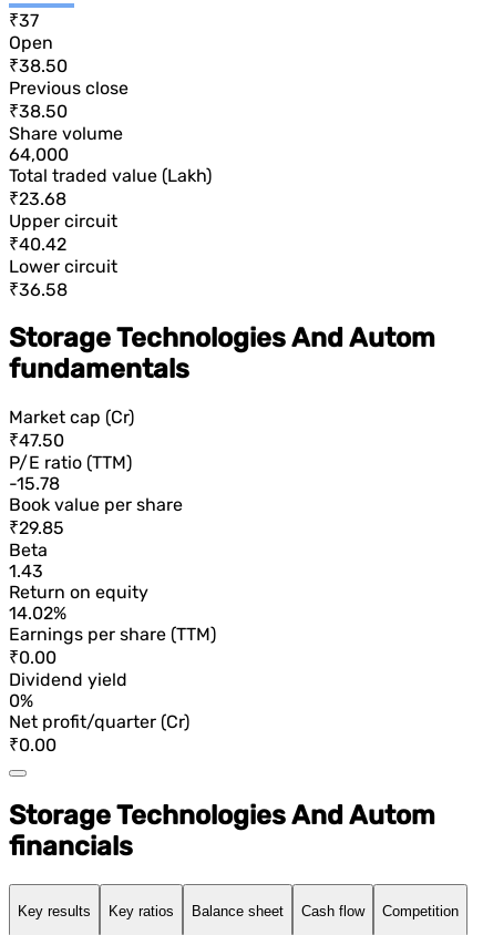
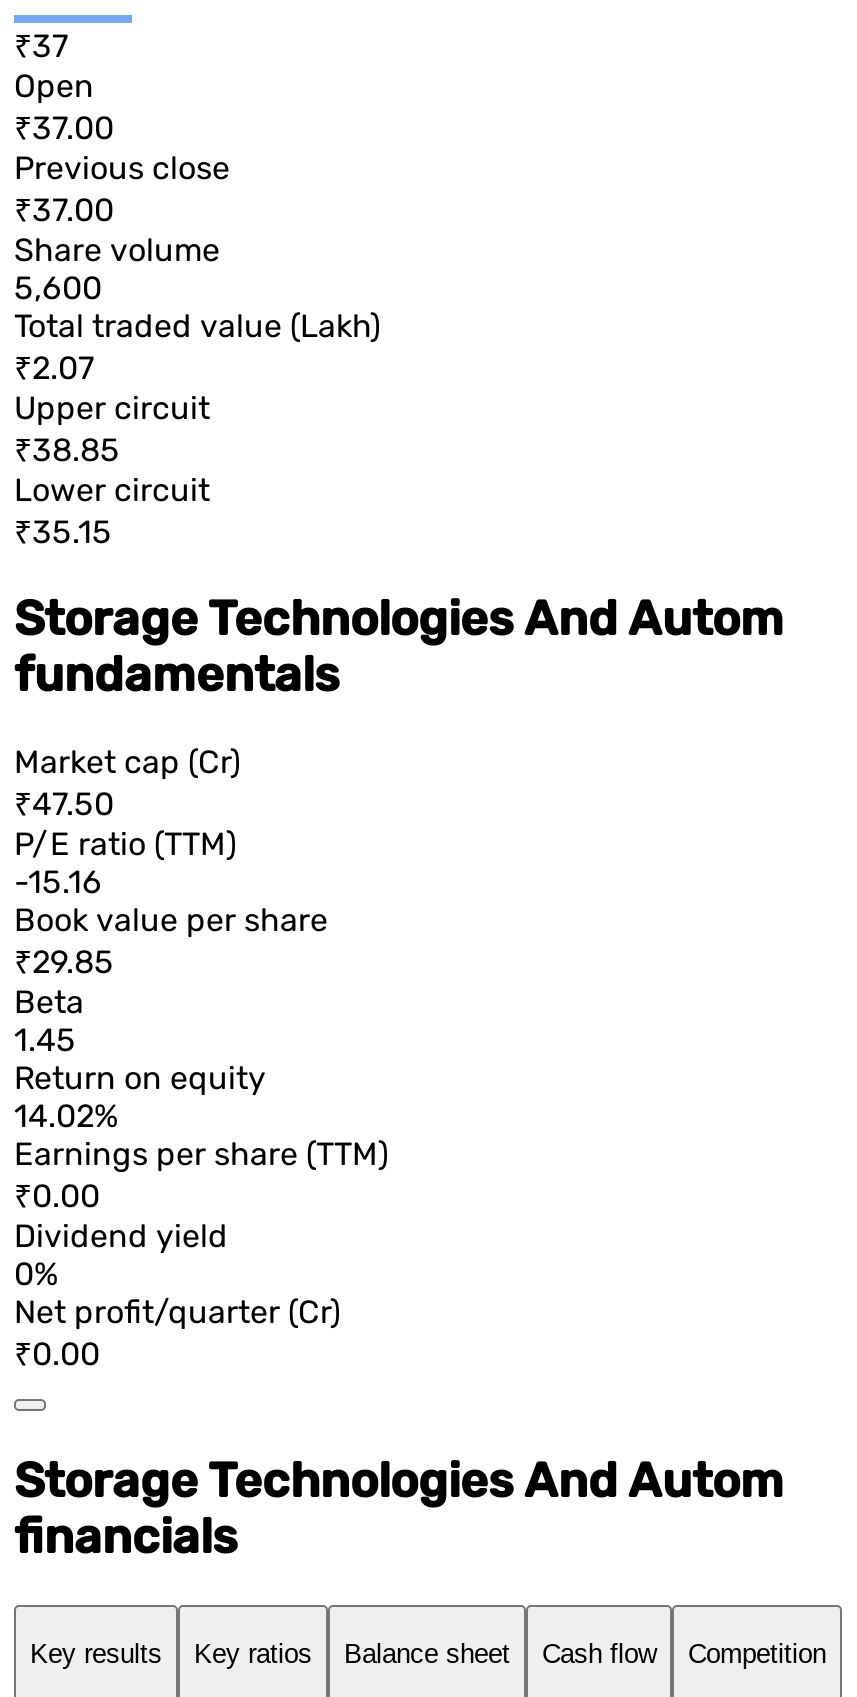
[9,55,68,76] ₹38.50 -> [14,108,114,146] ₹37.00
[9,100,68,121] ₹38.50 -> [14,190,114,228] ₹37.00
[9,144,69,165] 64,000 -> [14,268,102,306] 5,600
[9,188,66,209] ₹23.68 -> [14,348,94,386] ₹2.07
[9,233,66,254] ₹40.42 -> [14,430,120,468] ₹38.85
[9,279,68,300] ₹36.58 -> [14,512,112,550] ₹35.15
[9,473,60,495] -15.78 -> [14,864,102,902] -15.16
[9,561,43,582] 1.43 -> [14,1022,76,1060] 1.45

